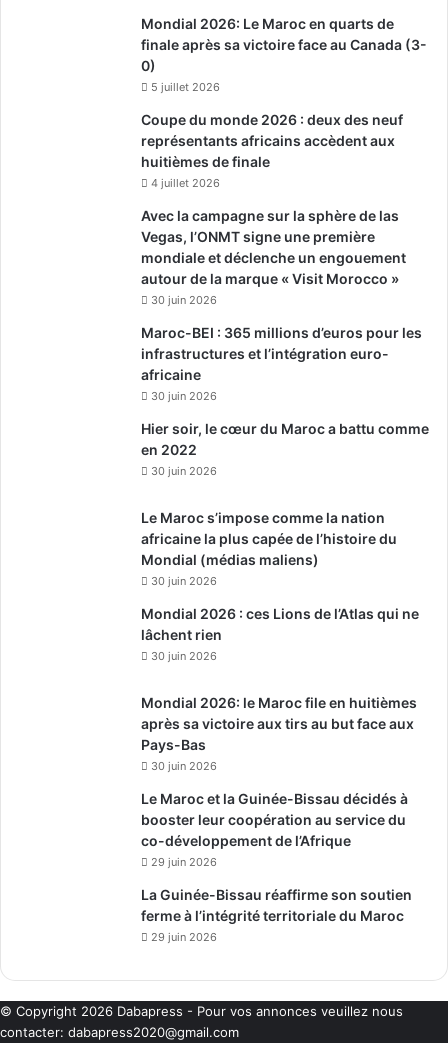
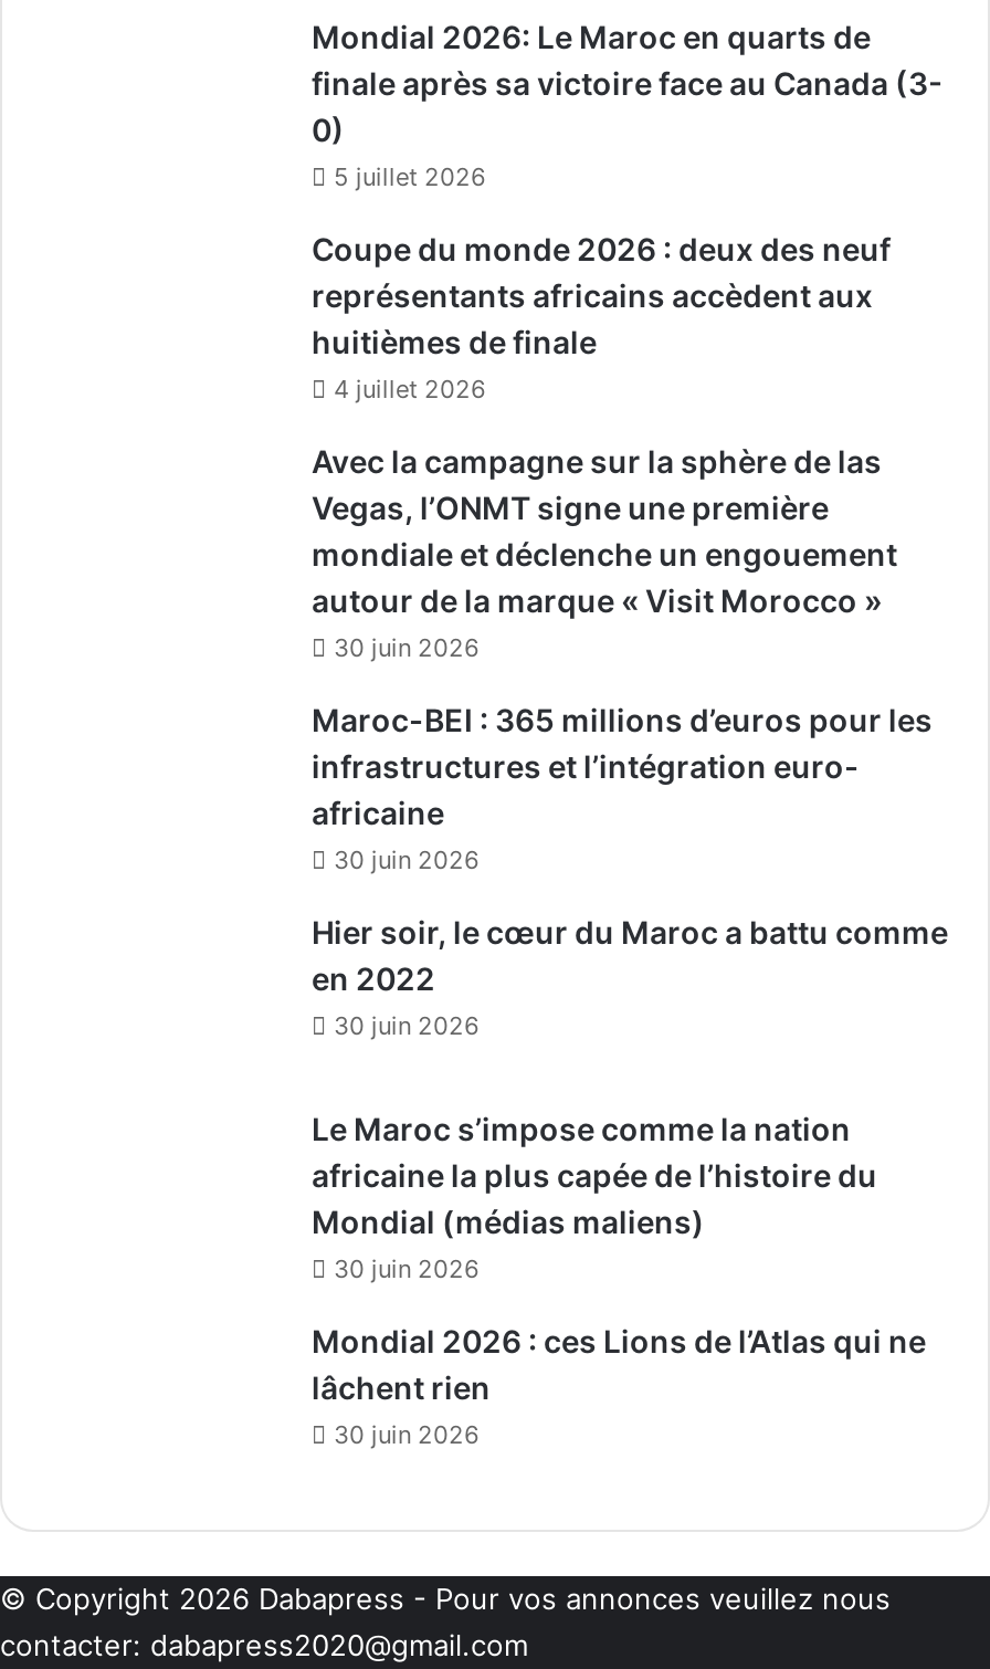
[141,694,417,944] Mondial 2026: le Maroc file en huitièmes | après sa victoire aux tirs au but face aux | Pays-Bas | 30 juin 2026 | Le Maroc et la Guinée-Bissau décidés à | booster leur coopération au service du | co-développement de l’Afrique | 29 juin 2026 | La Guinée-Bissau réaffirme son soutien | ferme à l’intégrité territoriale du Maroc | 29 juin 2026 -> none

